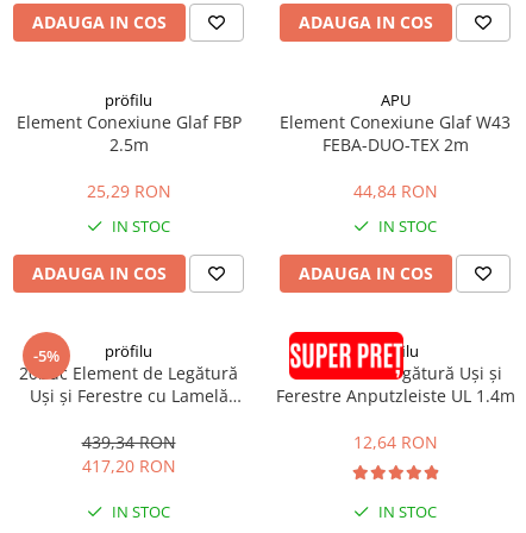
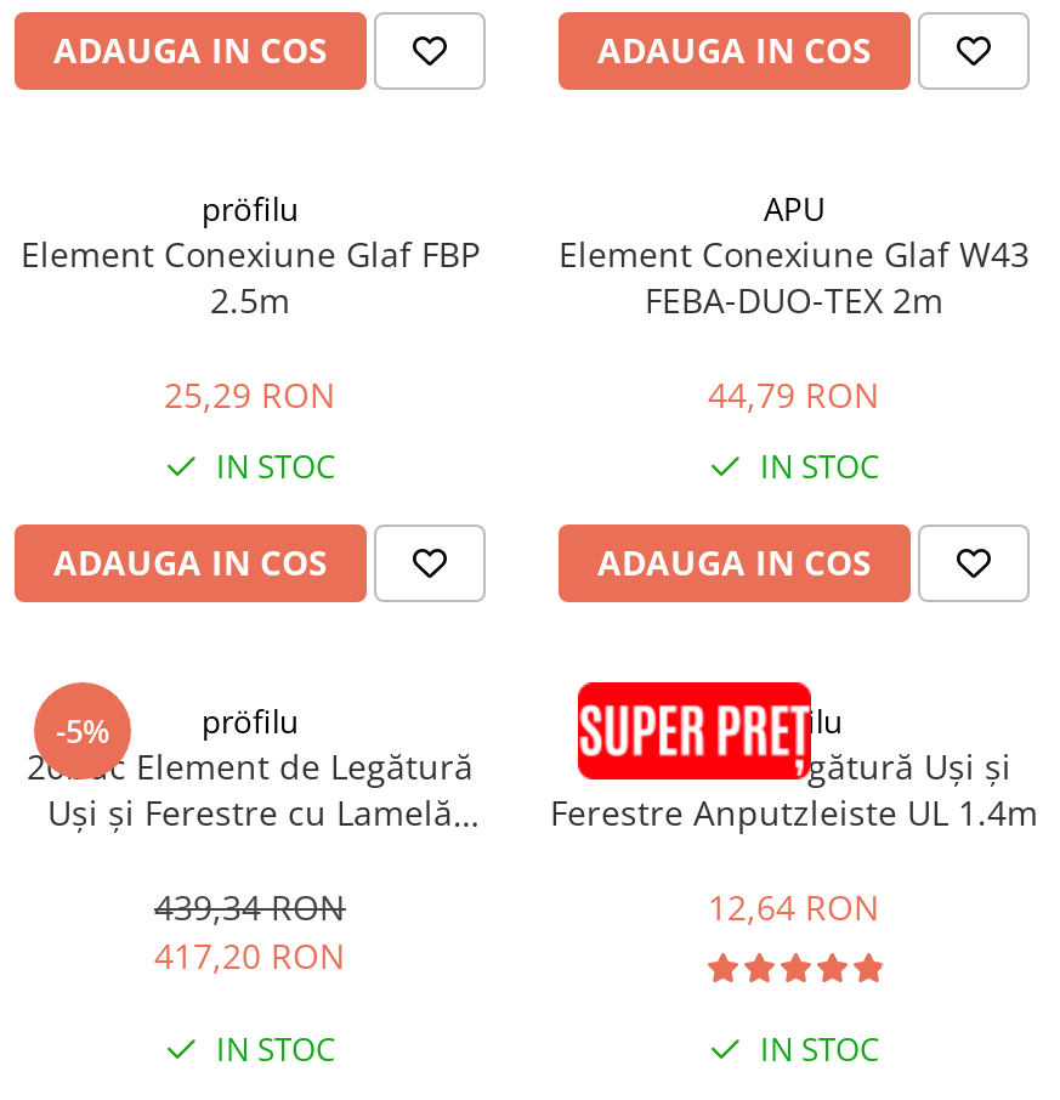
[353,180,437,203] 44,84 RON -> [708,372,880,418] 44,79 RON

